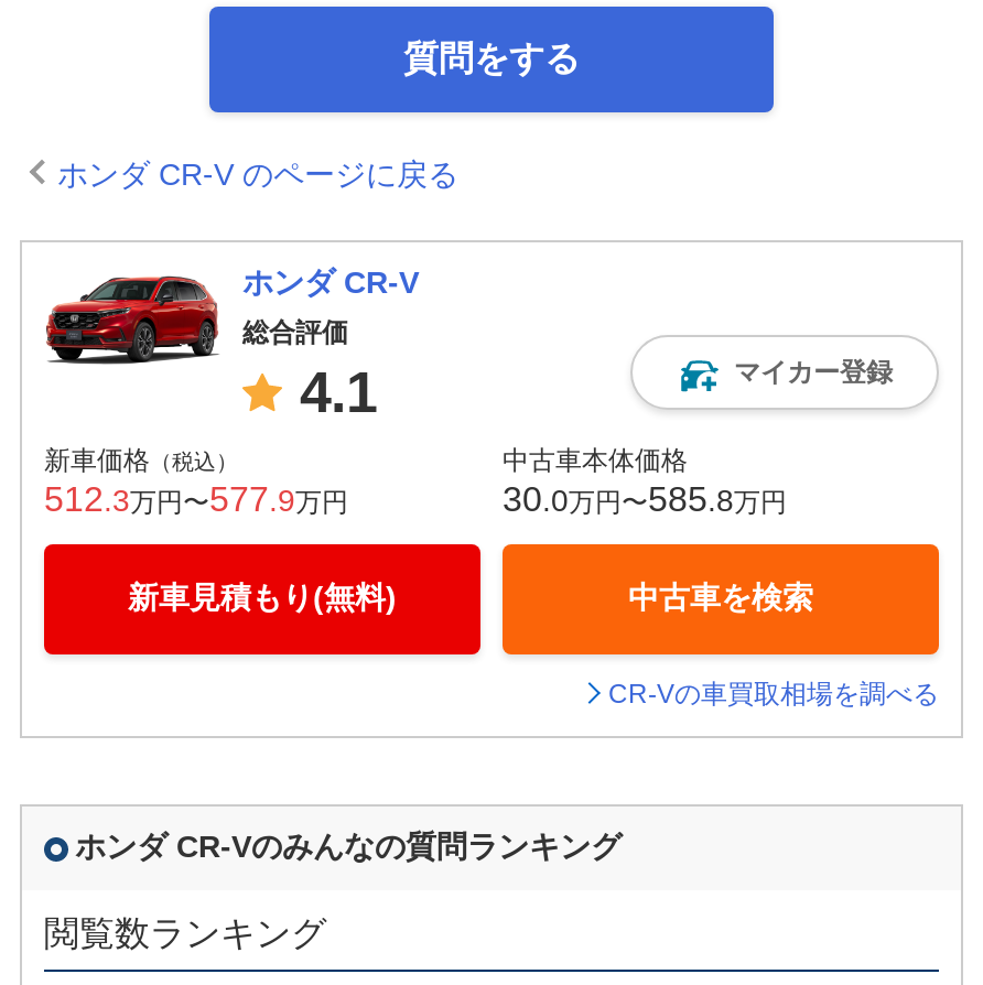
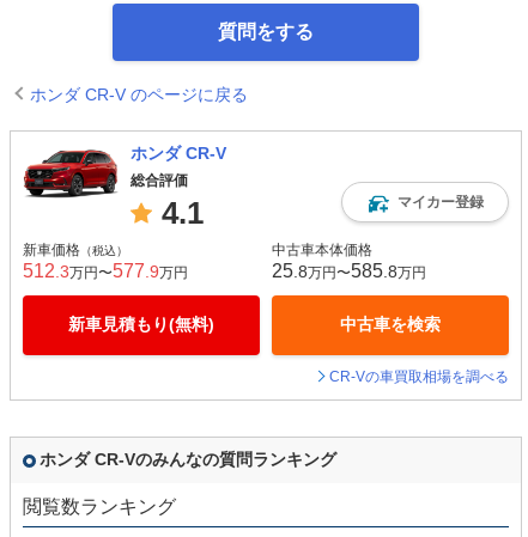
[503,480,787,518] 30.0万円〜585.8万円 -> [272,261,426,281] 25.8万円〜585.8万円

